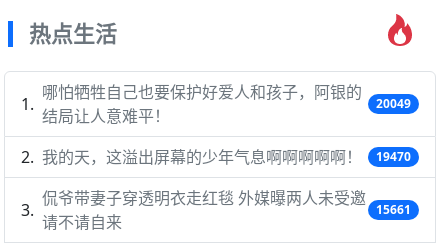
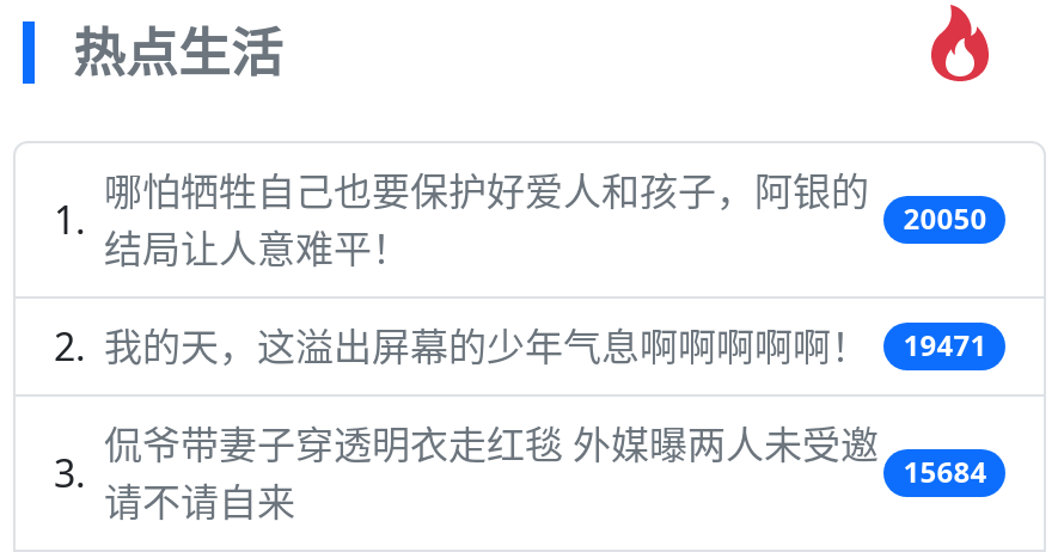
[376,95,411,112] 20049 -> [903,198,987,238] 20050
[42,146,411,168] 我的天，这溢出屏幕的少年气息啊啊啊啊啊！ 19470 -> [104,319,987,372] 我的天，这溢出屏幕的少年气息啊啊啊啊啊！ 19471
[376,201,411,218] 15661 -> [903,451,987,492] 15684

